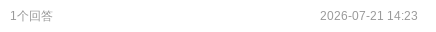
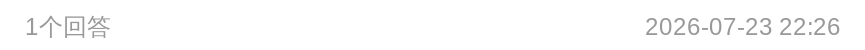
[320,9,418,23] 2026-07-21 14:23 -> [645,13,841,41] 2026-07-23 22:26

